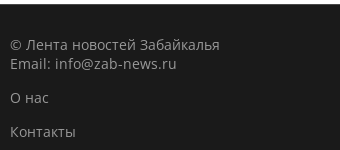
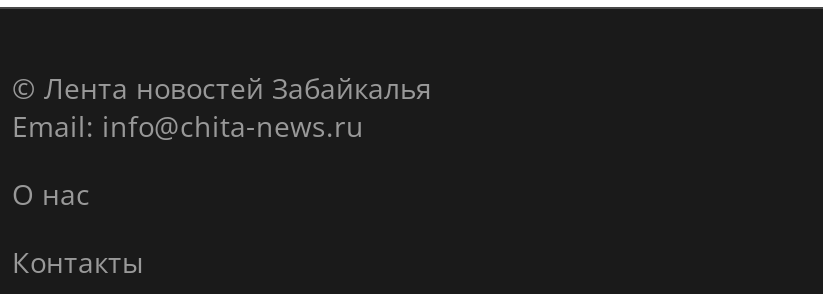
[10,54,177,73] Email: info@zab-news.ru -> [12,107,364,145] Email: info@chita-news.ru

